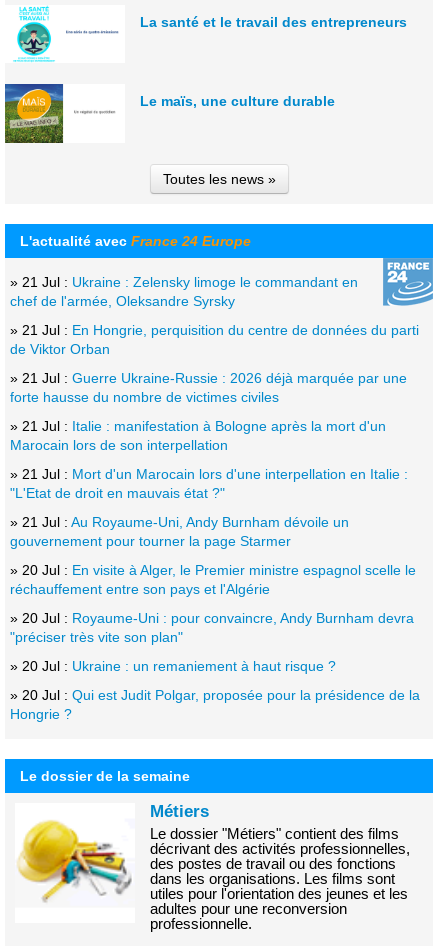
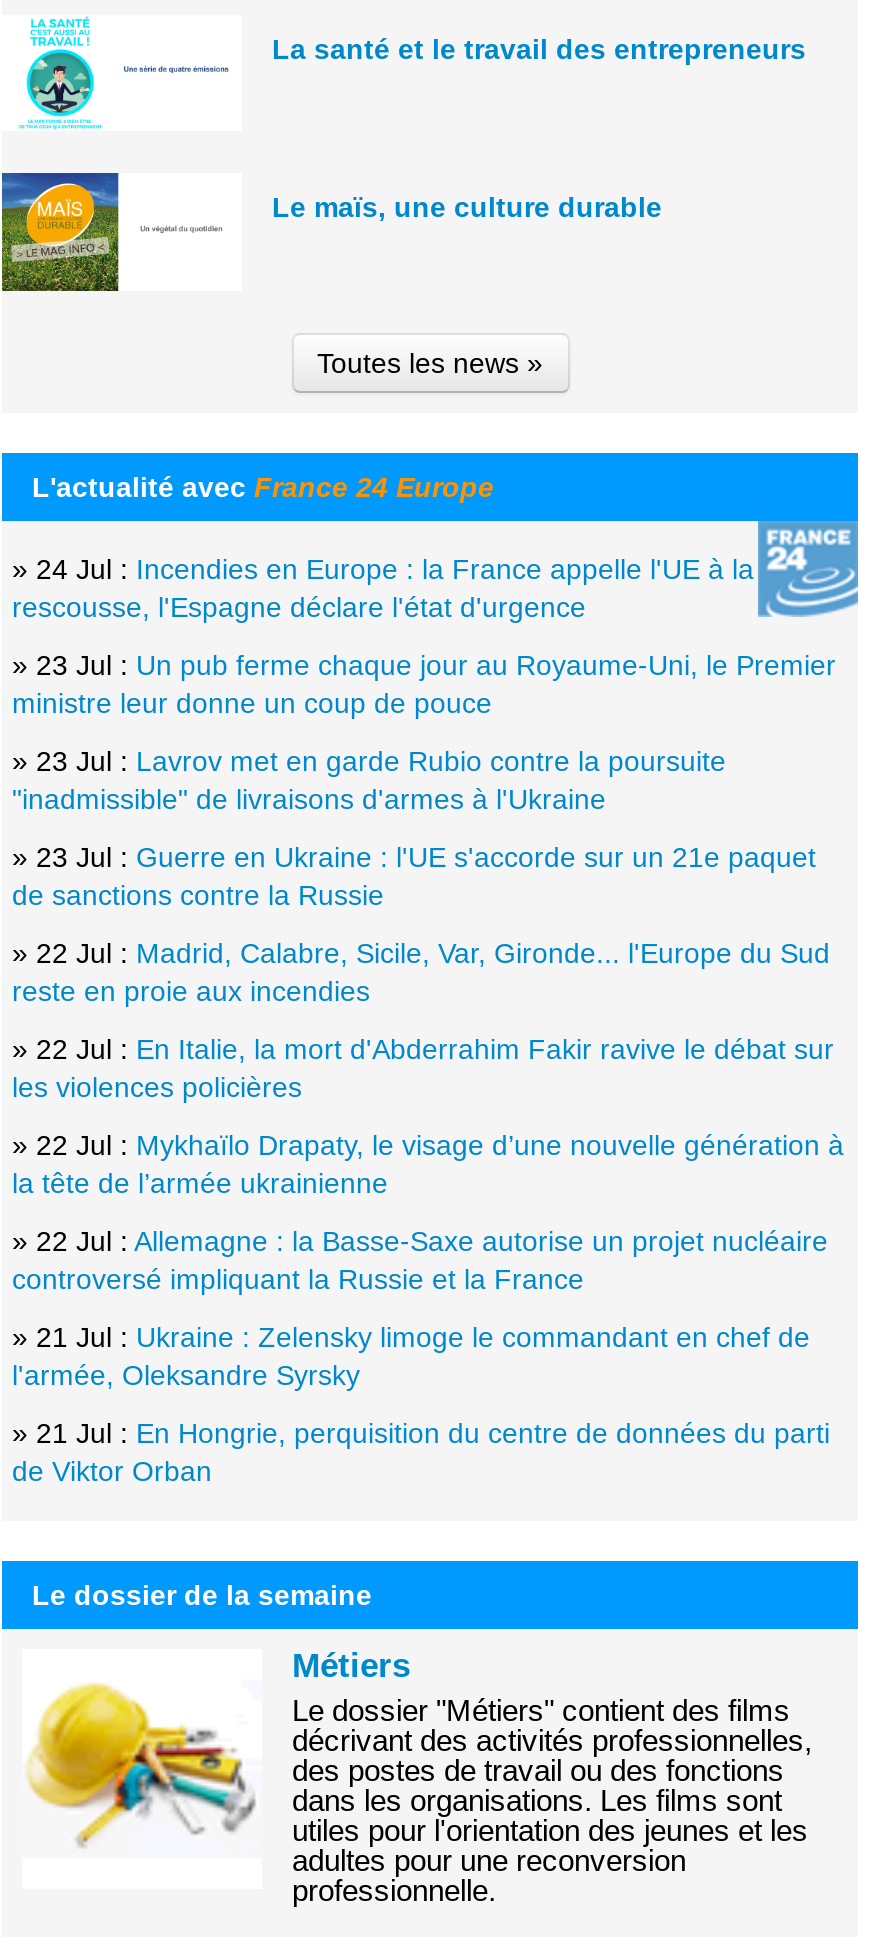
[10,274,358,309] » 21 Jul : Ukraine : Zelensky limoge le commandant en | chef de l'armée, Oleksandre Syrsky -> [12,552,844,1390] » 24 Jul : Incendies en Europe : la France appelle l'UE à la | rescousse, l'Espagne déclare l'état d'urgence | » 23 Jul : Un pub ferme chaque jour au Royaume-Uni, le Premier | ministre leur donne un coup de pouce | » 23 Jul : Lavrov met en garde Rubio contre la poursuite | "inadmissible" de livraisons d'armes à l'Ukraine | » 23 Jul : Guerre en Ukraine : l'UE s'accorde sur un 21e paquet | de sanctions contre la Russie | » 22 Jul : Madrid, Calabre, Sicile, Var, Gironde... l'Europe du Sud | reste en proie aux incendies | » 22 Jul : En Italie, la mort d'Abderrahim Fakir ravive le débat sur | les violences policières | » 22 Jul : Mykhaïlo Drapaty, le visage d’une nouvelle génération à | la tête de l’armée ukrainienne | » 22 Jul : Allemagne : la Basse-Saxe autorise un projet nucléaire | controversé impliquant la Russie et la France | » 21 Jul : Ukraine : Zelensky limoge le commandant en chef de | l'armée, Oleksandre Syrsky
moved [10,322,419,357] -> [12,1416,830,1486]: » 21 Jul : En Hongrie, perquisition du centre de données du parti | de Viktor Orban
[10,370,420,722] » 21 Jul : Guerre Ukraine-Russie : 2026 déjà marquée par une | forte hausse du nombre de victimes civiles | » 21 Jul : Italie : manifestation à Bologne après la mort d'un | Marocain lors de son interpellation | » 21 Jul : Mort d'un Marocain lors d'une interpellation en Italie : | "L'Etat de droit en mauvais état ?" | » 21 Jul : Au Royaume-Uni, Andy Burnham dévoile un | gouvernement pour tourner la page Starmer | » 20 Jul : En visite à Alger, le Premier ministre espagnol scelle le | réchauffement entre son pays et l'Algérie | » 20 Jul : Royaume-Uni : pour convaincre, Andy Burnham devra | "préciser très vite son plan" | » 20 Jul : Ukraine : un remaniement à haut risque ? | » 20 Jul : Qui est Judit Polgar, proposée pour la présidence de la | Hongrie ? -> none

